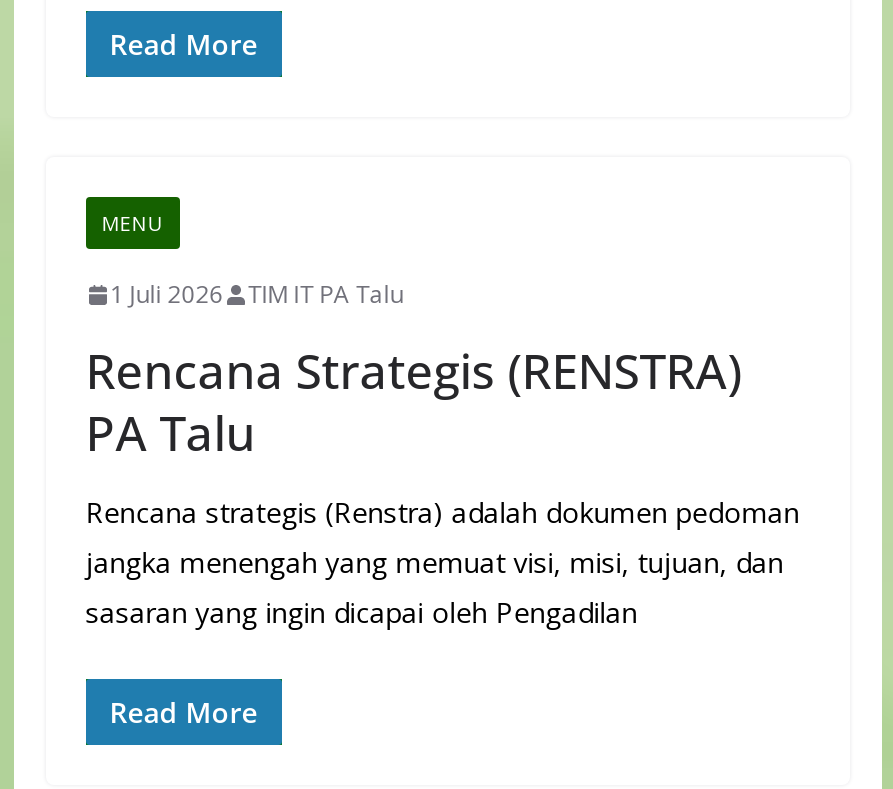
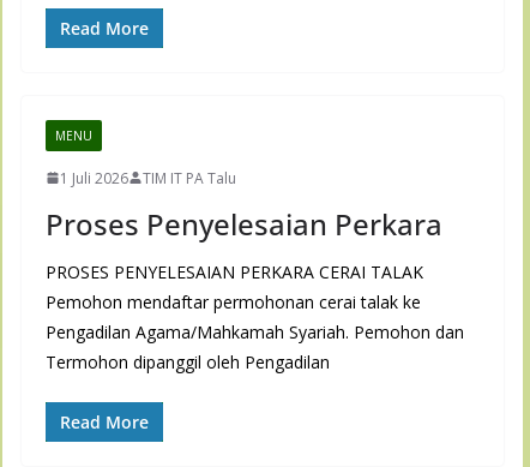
[85,338,799,632] Rencana Strategis (RENSTRA) | PA Talu | Rencana strategis (Renstra) adalah dokumen pedoman | jangka menengah yang memuat visi, misi, tujuan, dan | sasaran yang ingin dicapai oleh Pengadilan -> [45,204,464,373] Proses Penyelesaian Perkara | PROSES PENYELESAIAN PERKARA CERAI TALAK | Pemohon mendaftar permohonan cerai talak ke | Pengadilan Agama/Mahkamah Syariah. Pemohon dan | Termohon dipanggil oleh Pengadilan

